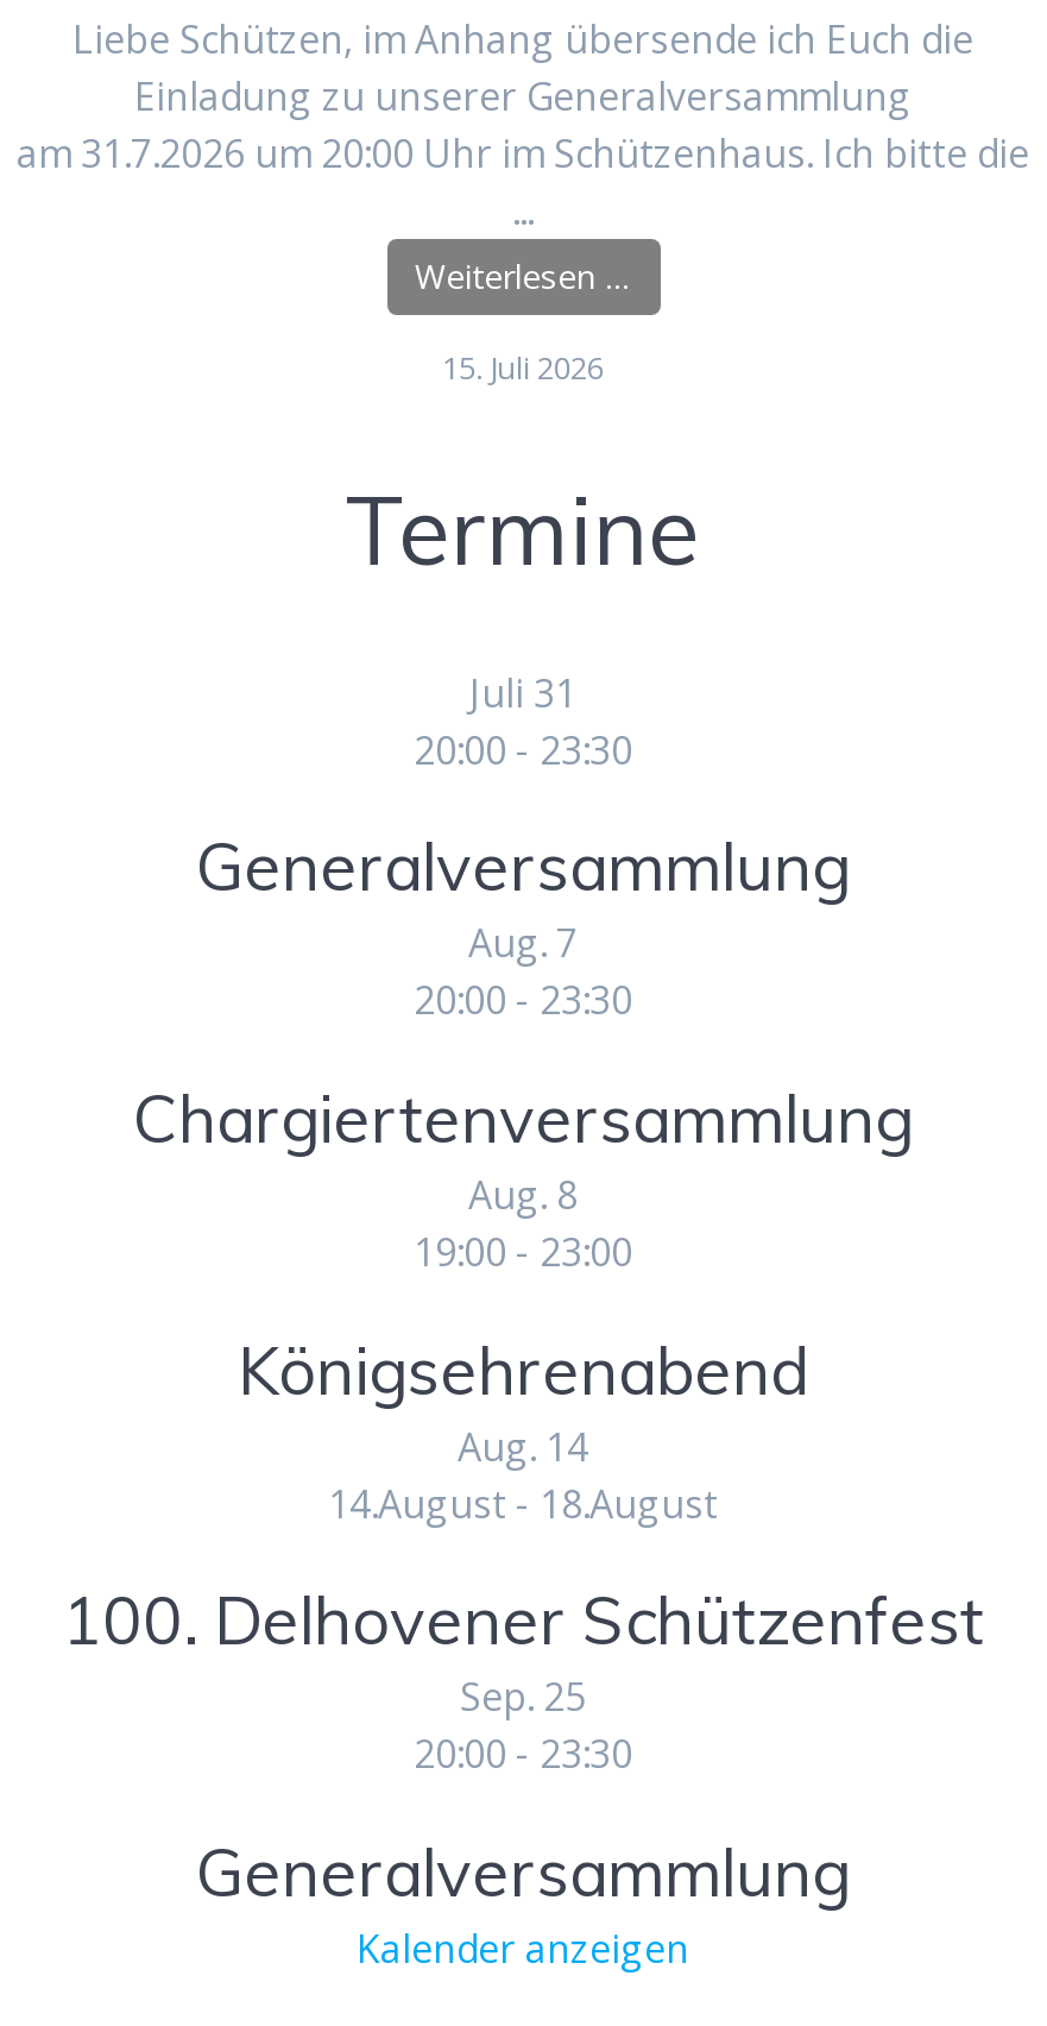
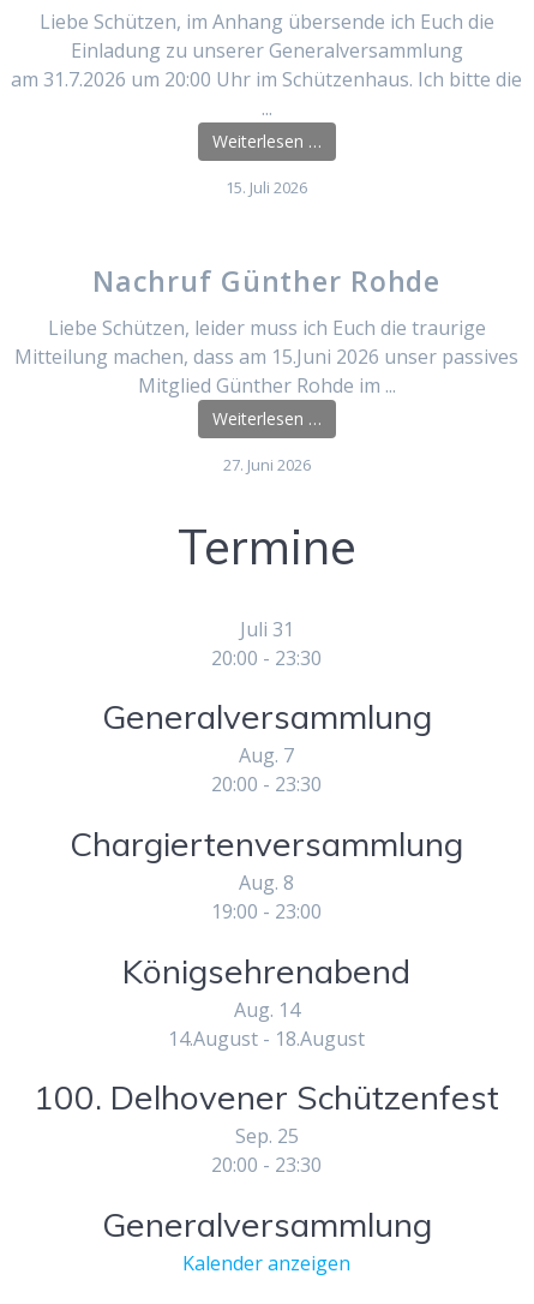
none -> [14,261,518,475] Nachruf Günther Rohde | Liebe Schützen, leider muss ich Euch die traurige | Mitteilung machen, dass am 15.Juni 2026 unser passives | Mitglied Günther Rohde im ... | Weiterlesen … | 27. Juni 2026

